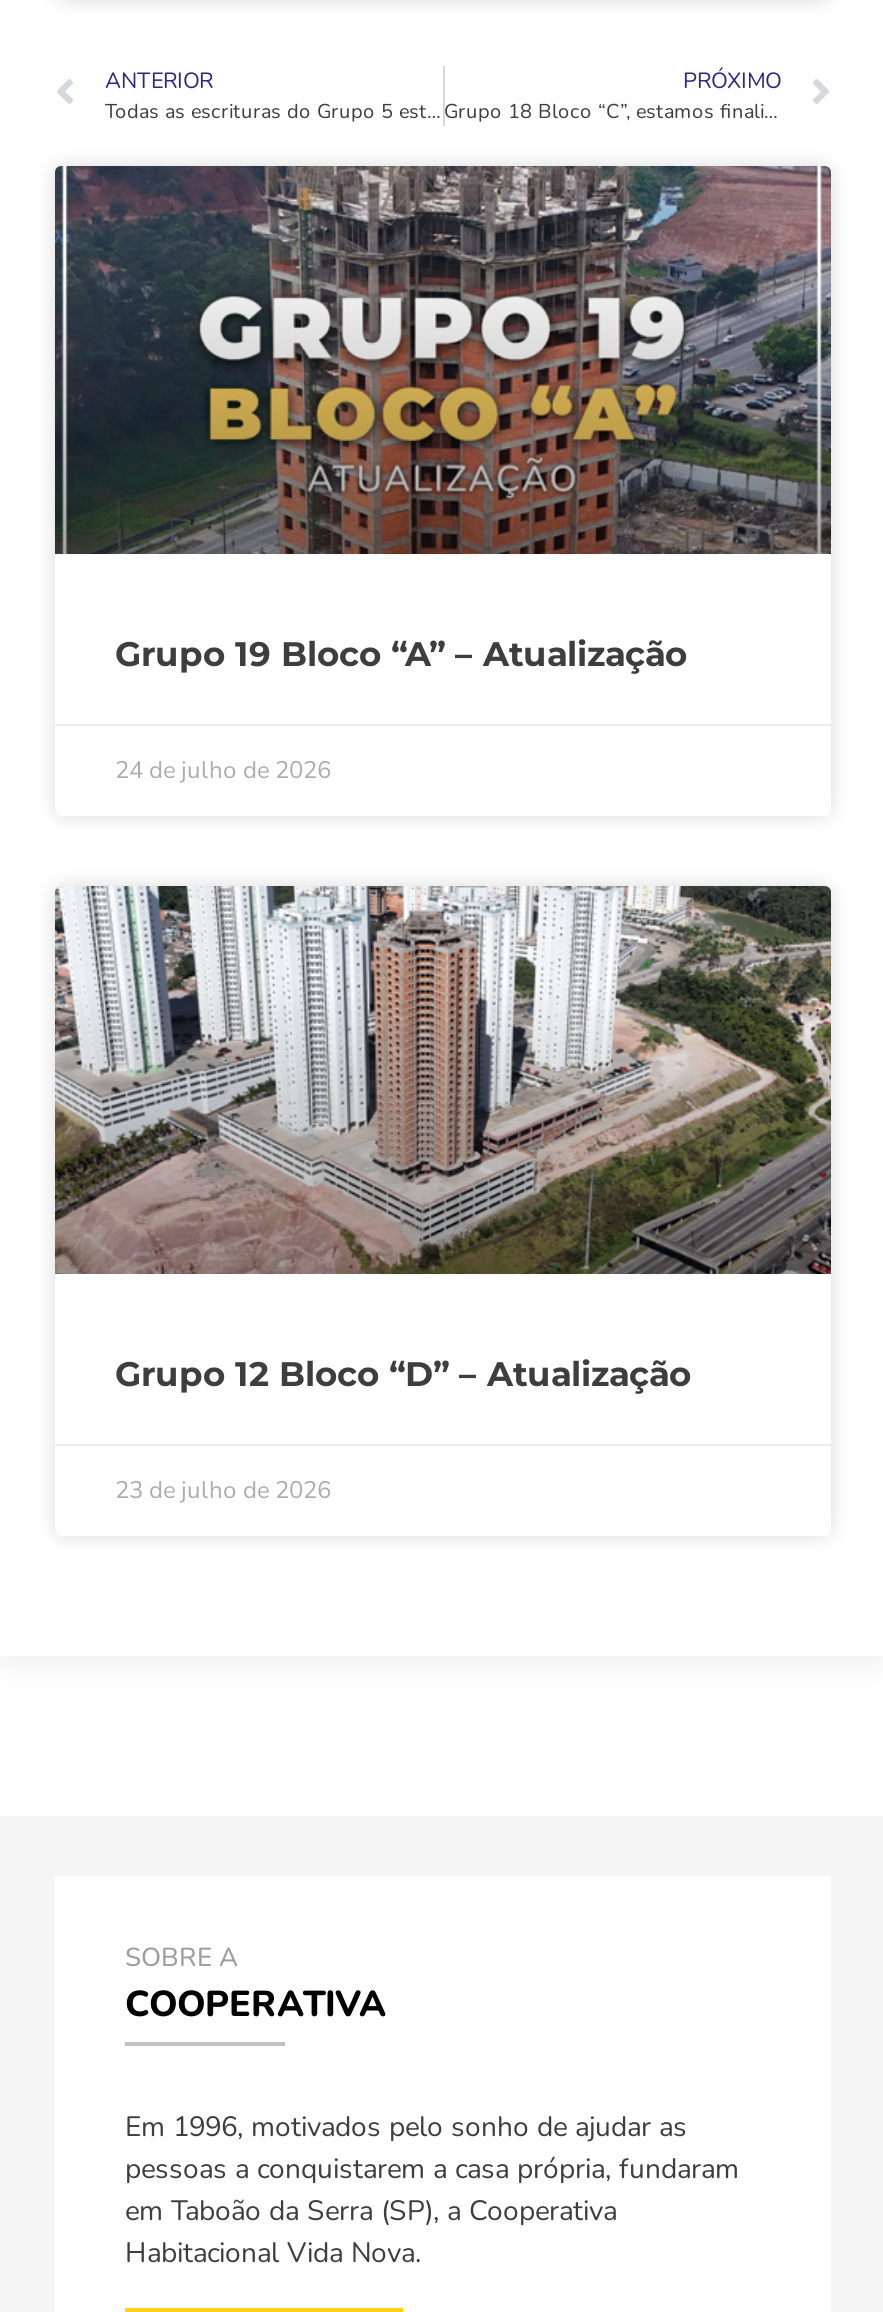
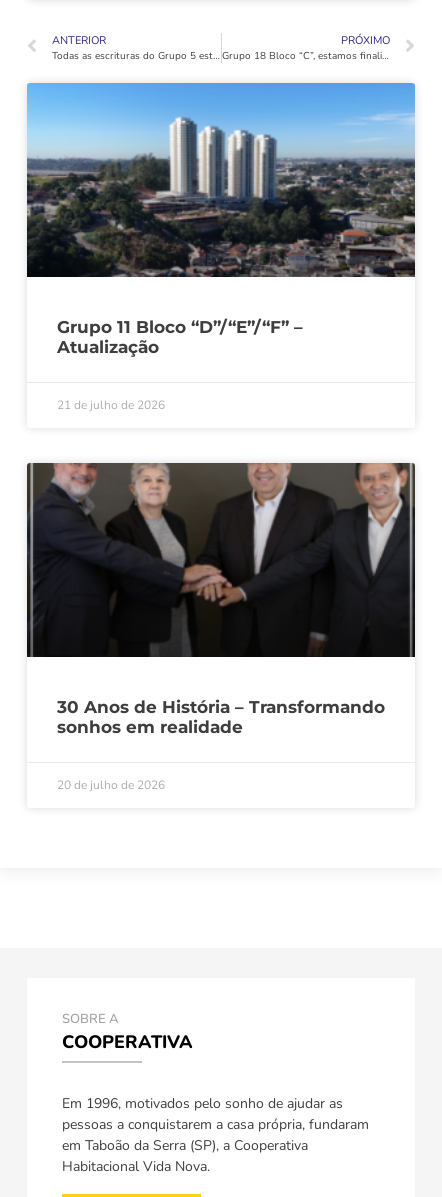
[53,164,833,556] [image] -> [26,82,416,277] [image]
[115,635,687,675] Grupo 19 Bloco “A” – Atualização -> [57,317,303,357] Grupo 11 Bloco “D”/“E”/“F” – | Atualização
[115,755,331,787] 24 de julho de 2026 -> [57,397,165,413] 21 de julho de 2026
[53,884,833,1395] [image] | Grupo 12 Bloco “D” – Atualização -> [27,462,415,737] [image] | 30 Anos de História – Transformando | sonhos em realidade
[115,1475,331,1507] 23 de julho de 2026 -> [57,777,165,793] 20 de julho de 2026

